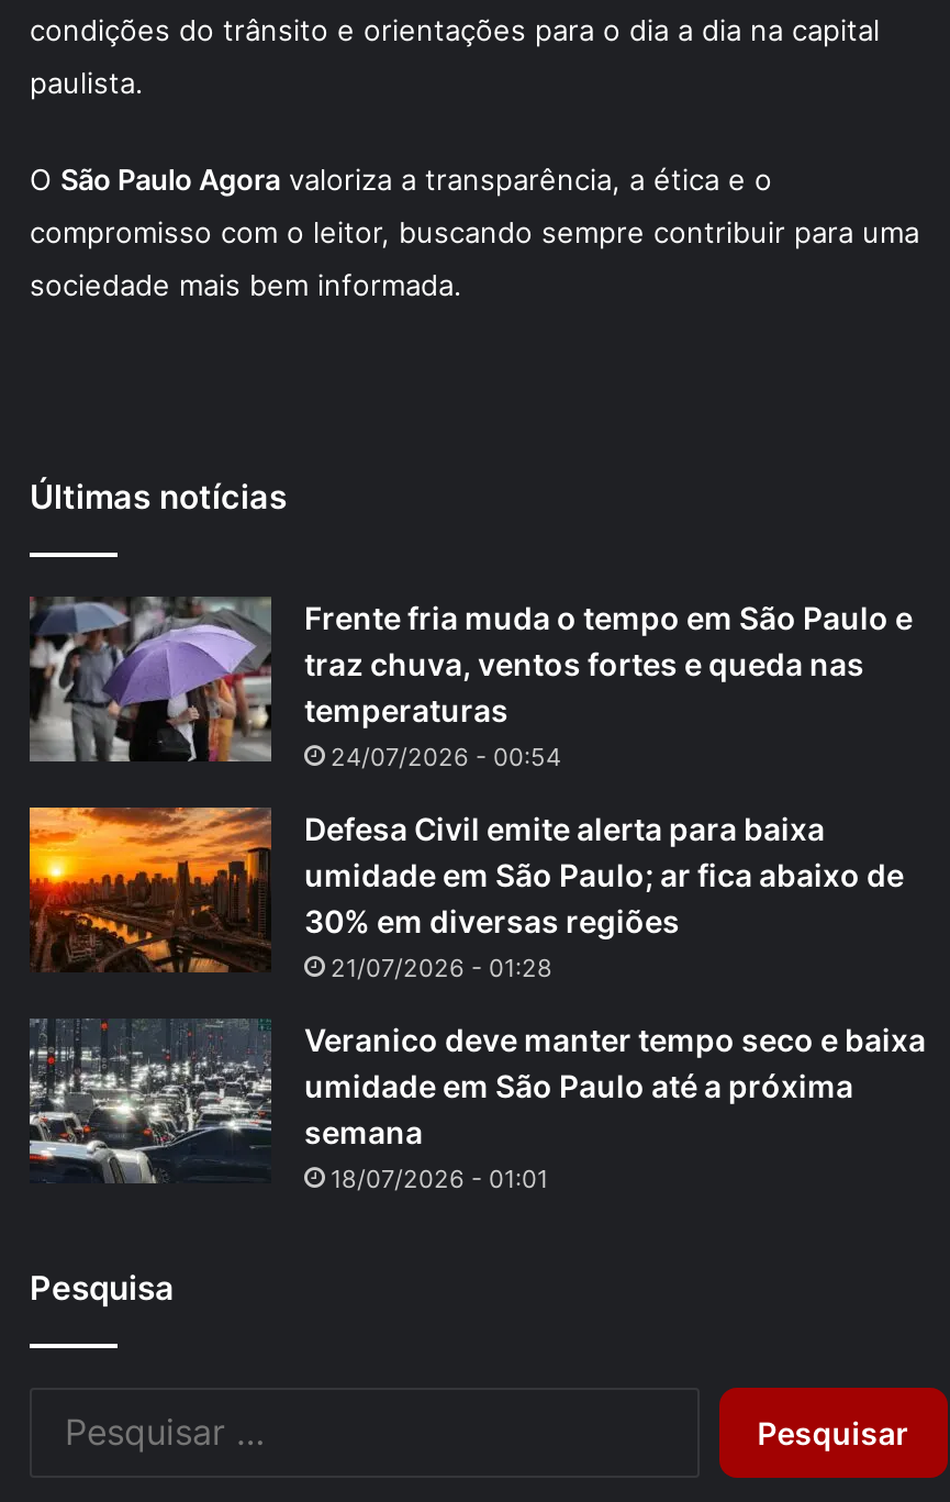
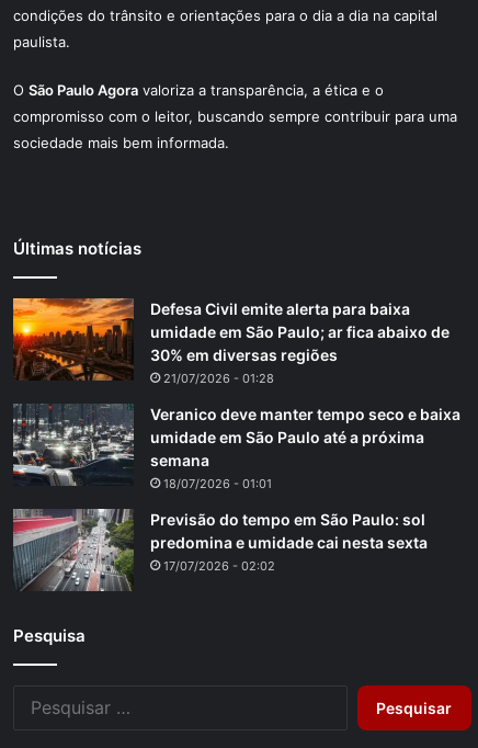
[27,594,913,773] [image] | Frente fria muda o tempo em São Paulo e | traz chuva, ventos fortes e queda nas | temperaturas | 24/07/2026 - 00:54 -> none
moved [25,803,926,1195] -> [11,296,460,491]: [image] | Defesa Civil emite alerta para baixa | umidade em São Paulo; ar fica abaixo de | ... | semana | 18/07/2026 - 01:01
none -> [12,508,428,592] [image] | Previsão do tempo em São Paulo: sol | predomina e umidade cai nesta sexta | 17/07/2026 - 02:02

